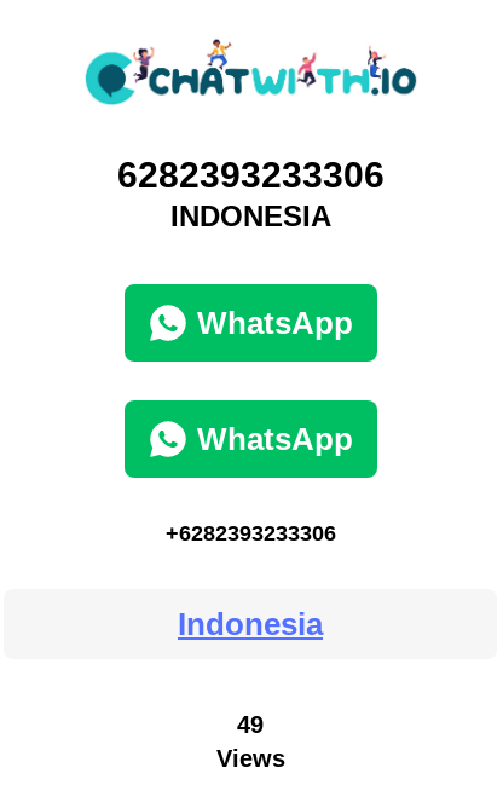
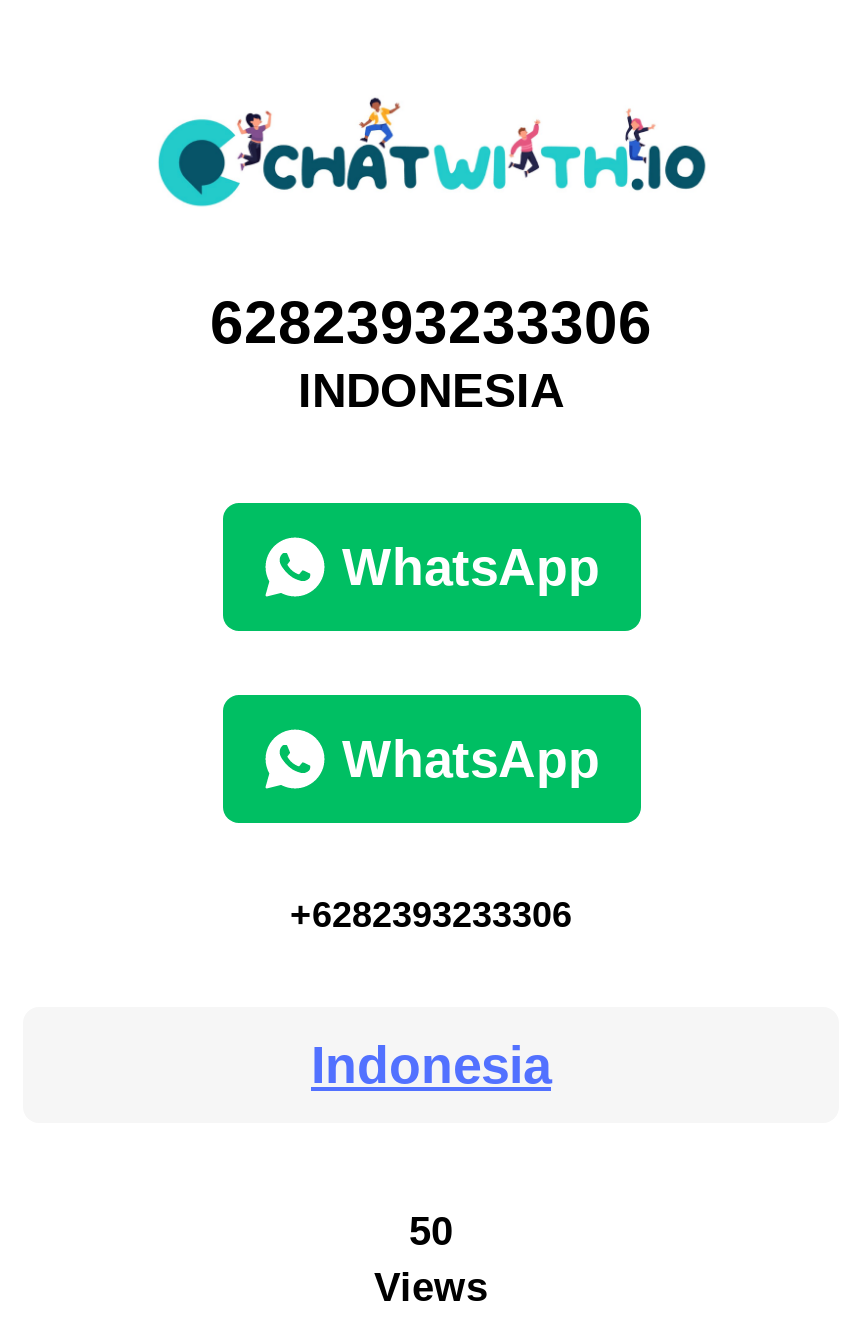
[237,711,264,738] 49 -> [409,1209,453,1253] 50

